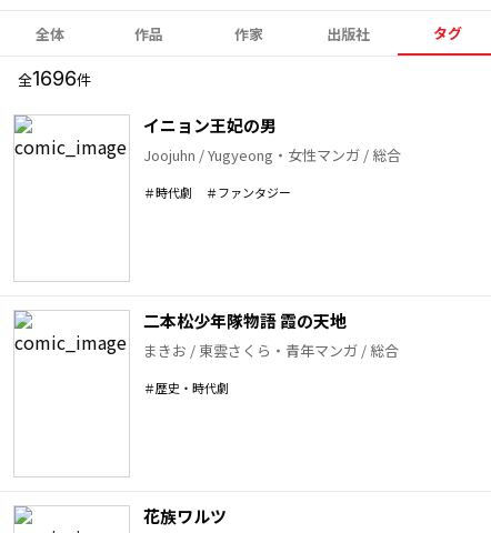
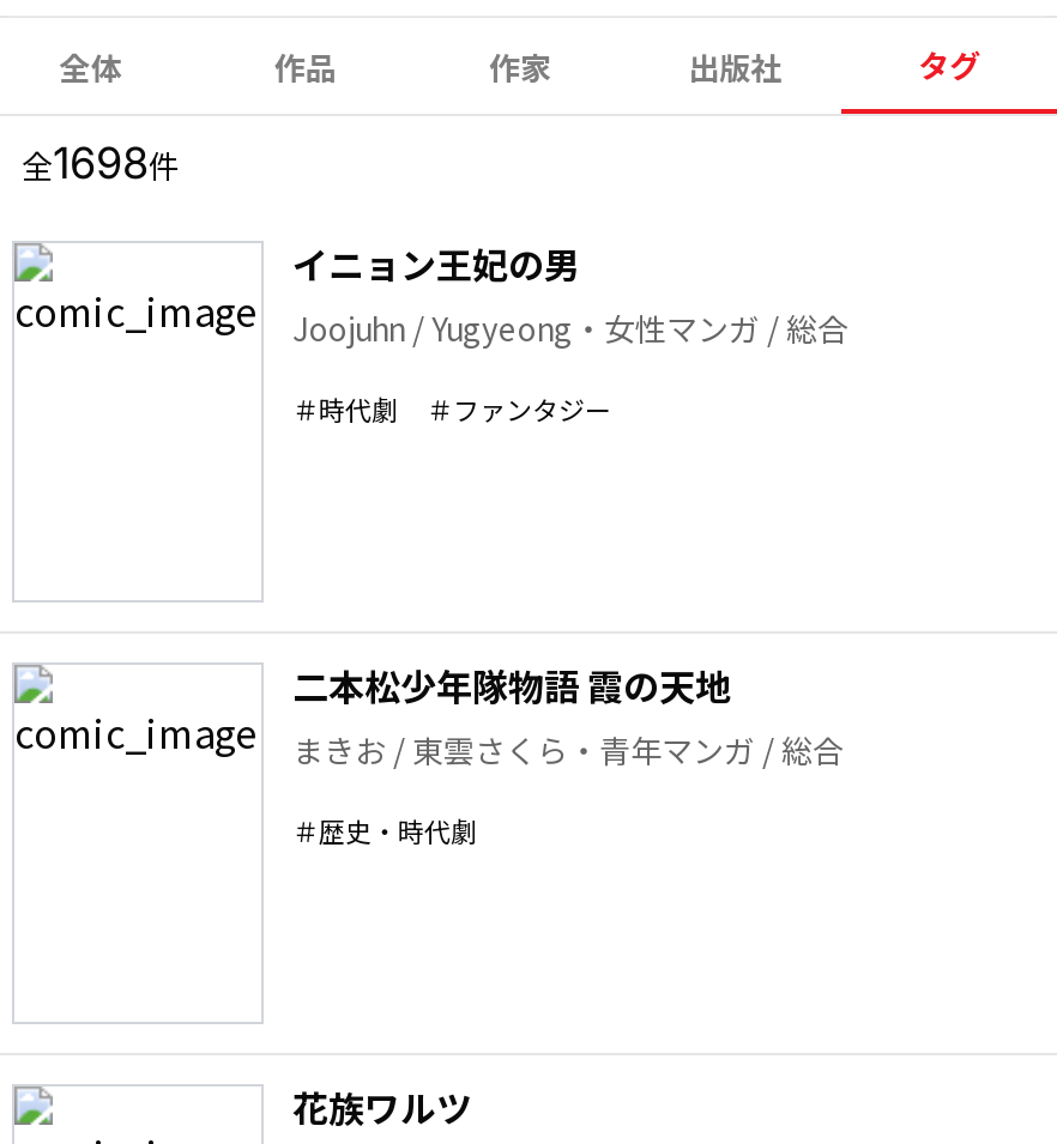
[18,67,91,90] 全1696件 -> [22,138,180,188] 全1698件

